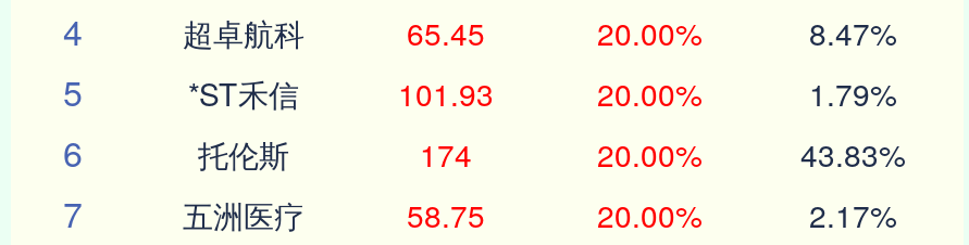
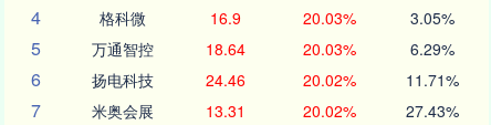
[183,12,896,56] 超卓航科 | 65.45 | 20.00% | 8.47% -> [100,6,455,28] 格科微 | 16.9 | 20.03% | 3.05%
[188,73,896,116] *ST禾信 | 101.93 | 20.00% | 1.79% -> [92,37,455,59] 万通智控 | 18.64 | 20.03% | 6.29%
[198,134,905,177] 托伦斯 | 174 | 20.00% | 43.83% -> [92,68,459,90] 扬电科技 | 24.46 | 20.02% | 11.71%
[183,194,896,238] 五洲医疗 | 58.75 | 20.00% | 2.17% -> [92,99,459,121] 米奥会展 | 13.31 | 20.02% | 27.43%

